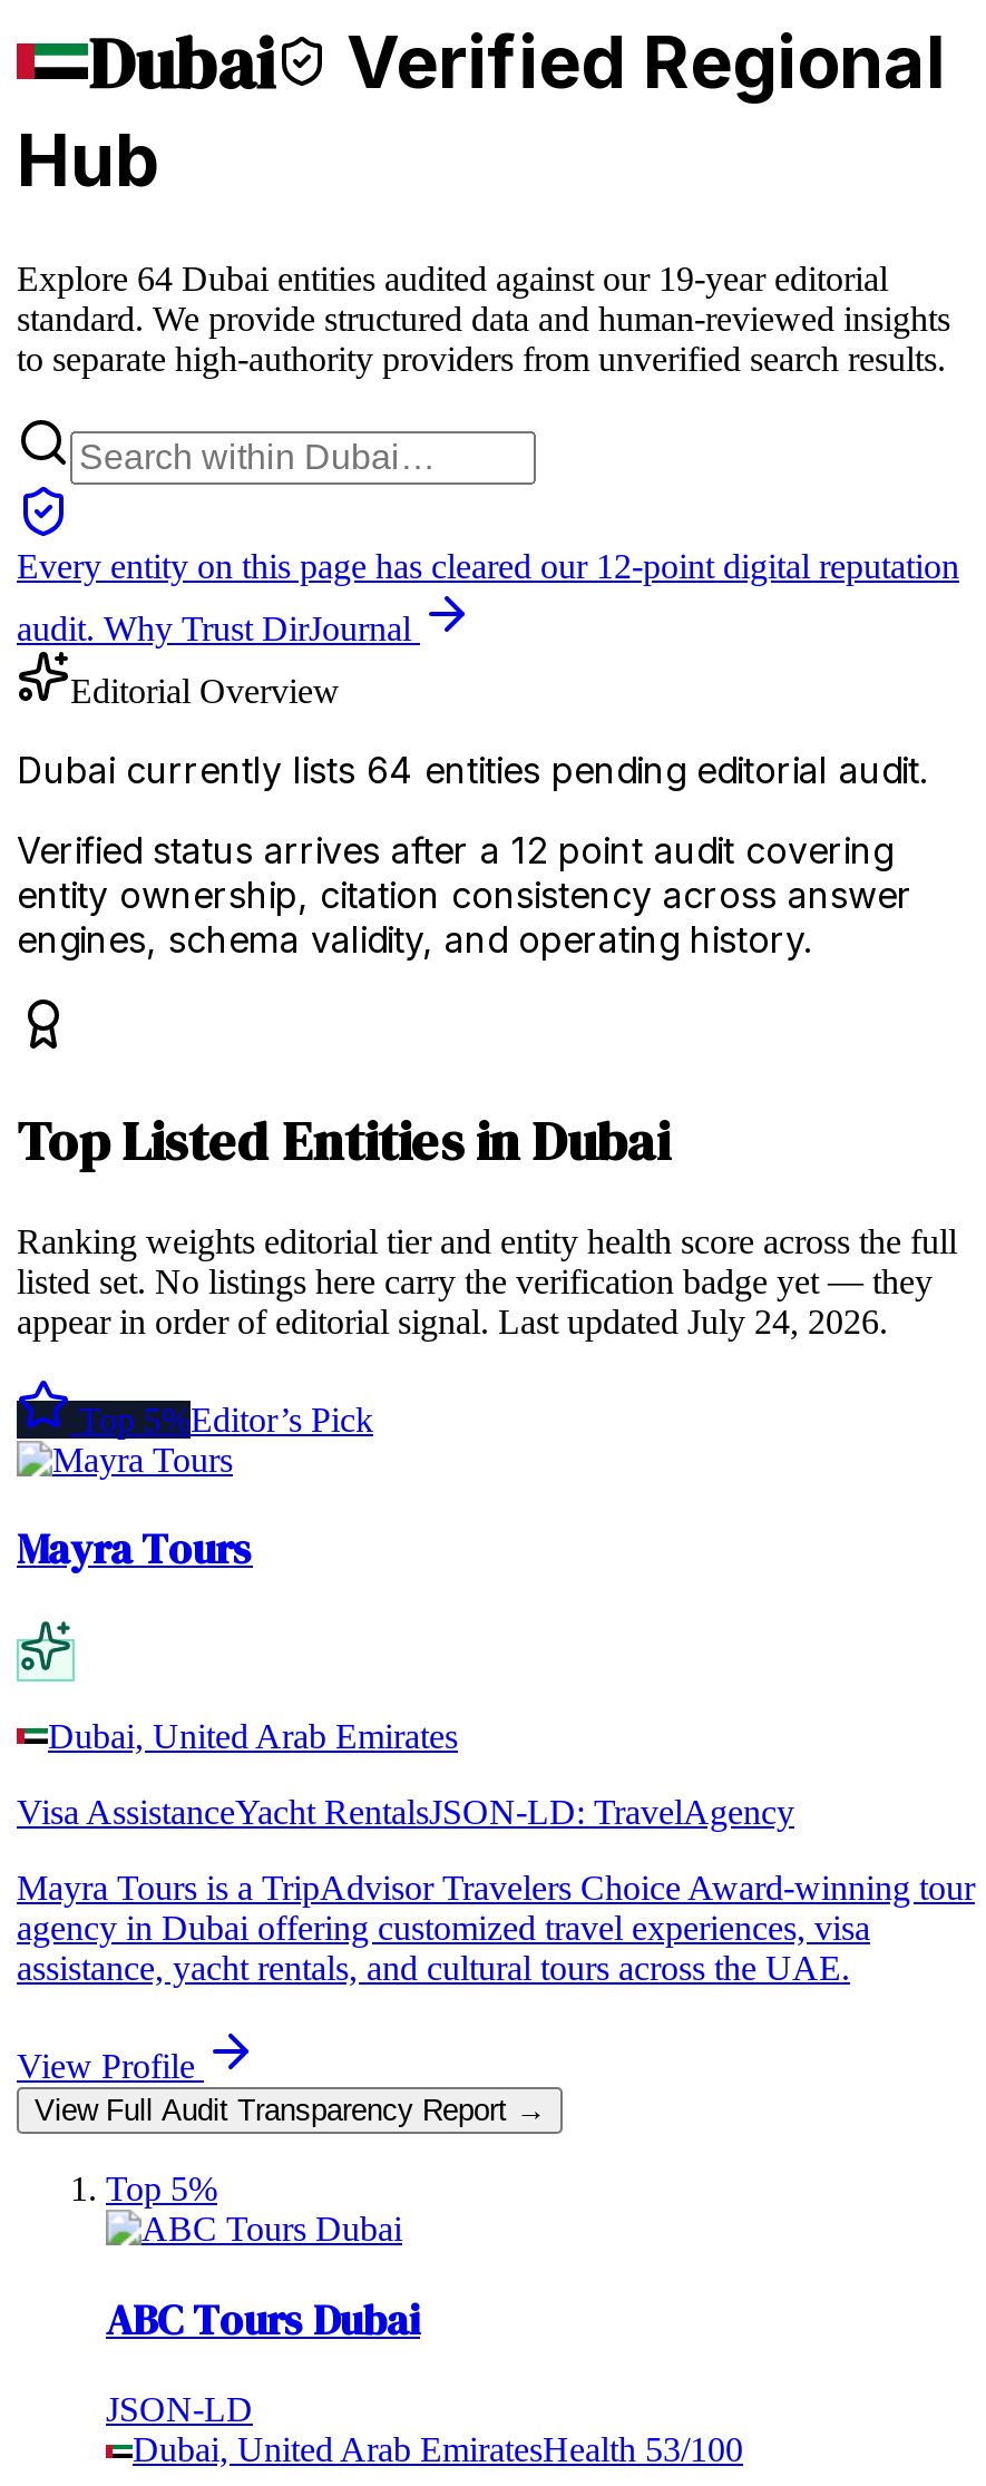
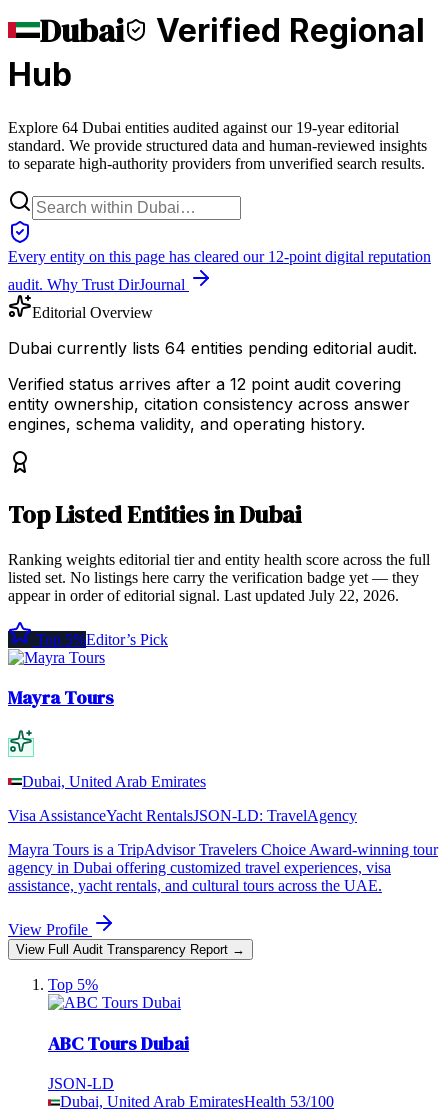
[17,1302,888,1340] appear in order of editorial signal. Last updated July 24, 2026. -> [8,587,399,604] appear in order of editorial signal. Last updated July 22, 2026.

